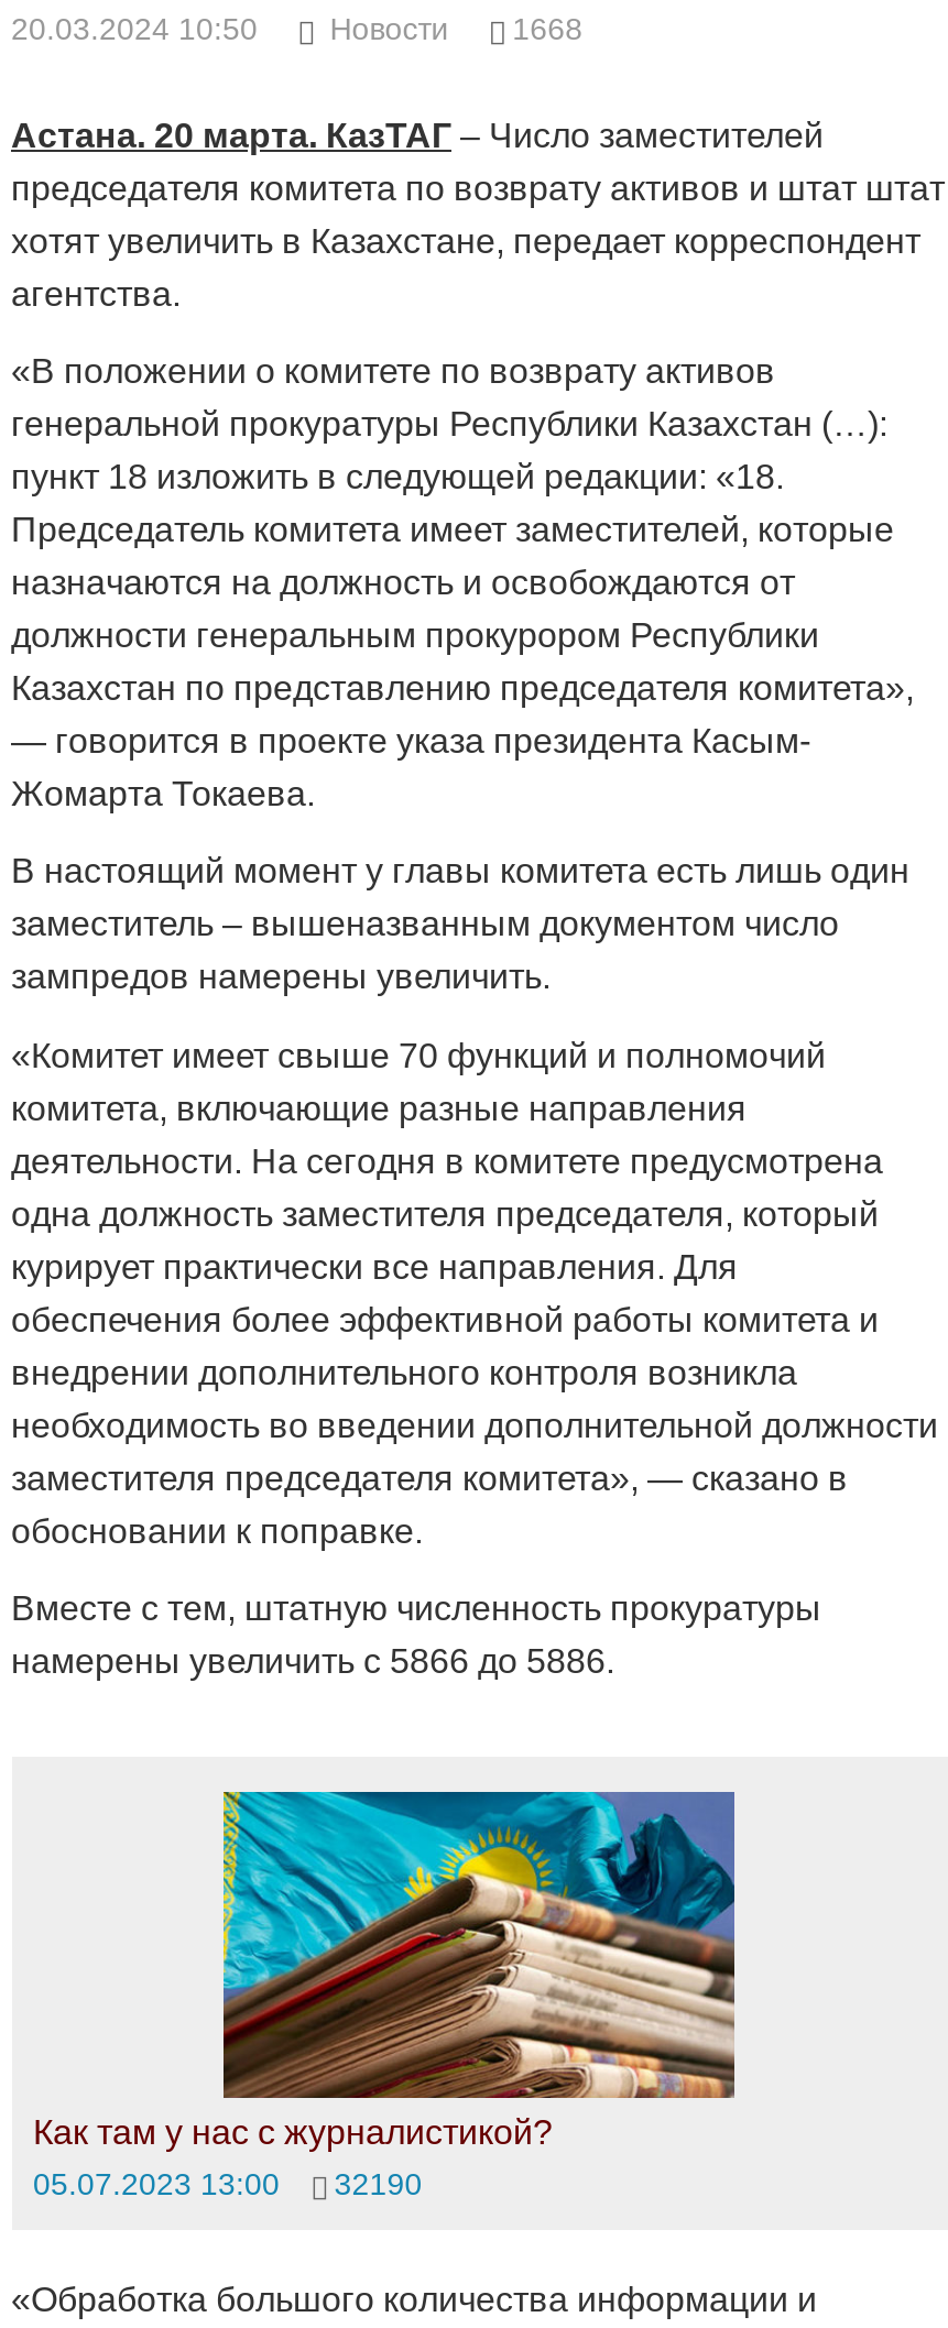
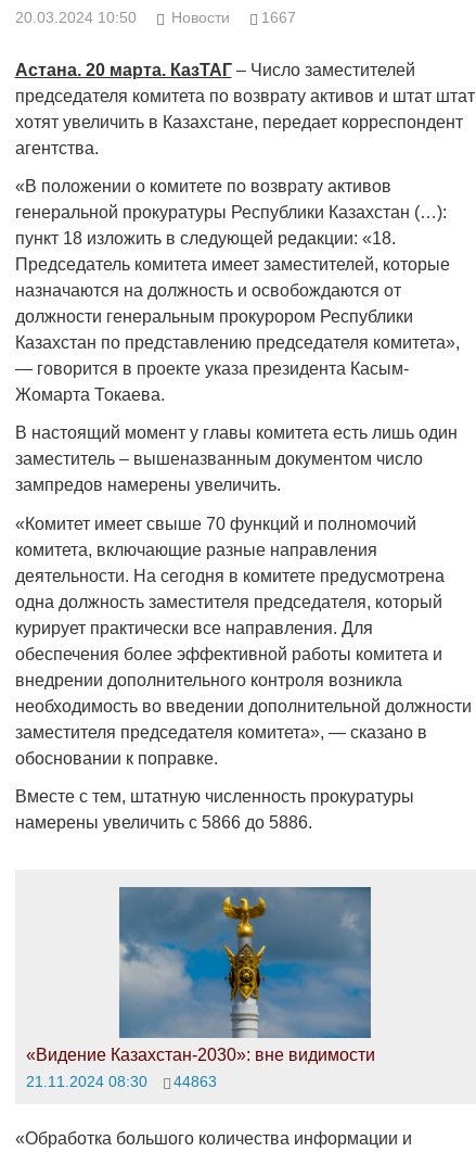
[330,11,583,46] Новости 1668 -> [172,9,296,26] Новости 1667
[33,1790,737,2202] [image] | Как там у нас с журналистикой? | 05.07.2023 13:00 | 32190 -> [25,886,375,1090] [image] | «Видение Казахстан-2030»: вне видимости | 21.11.2024 08:30 | 44863

